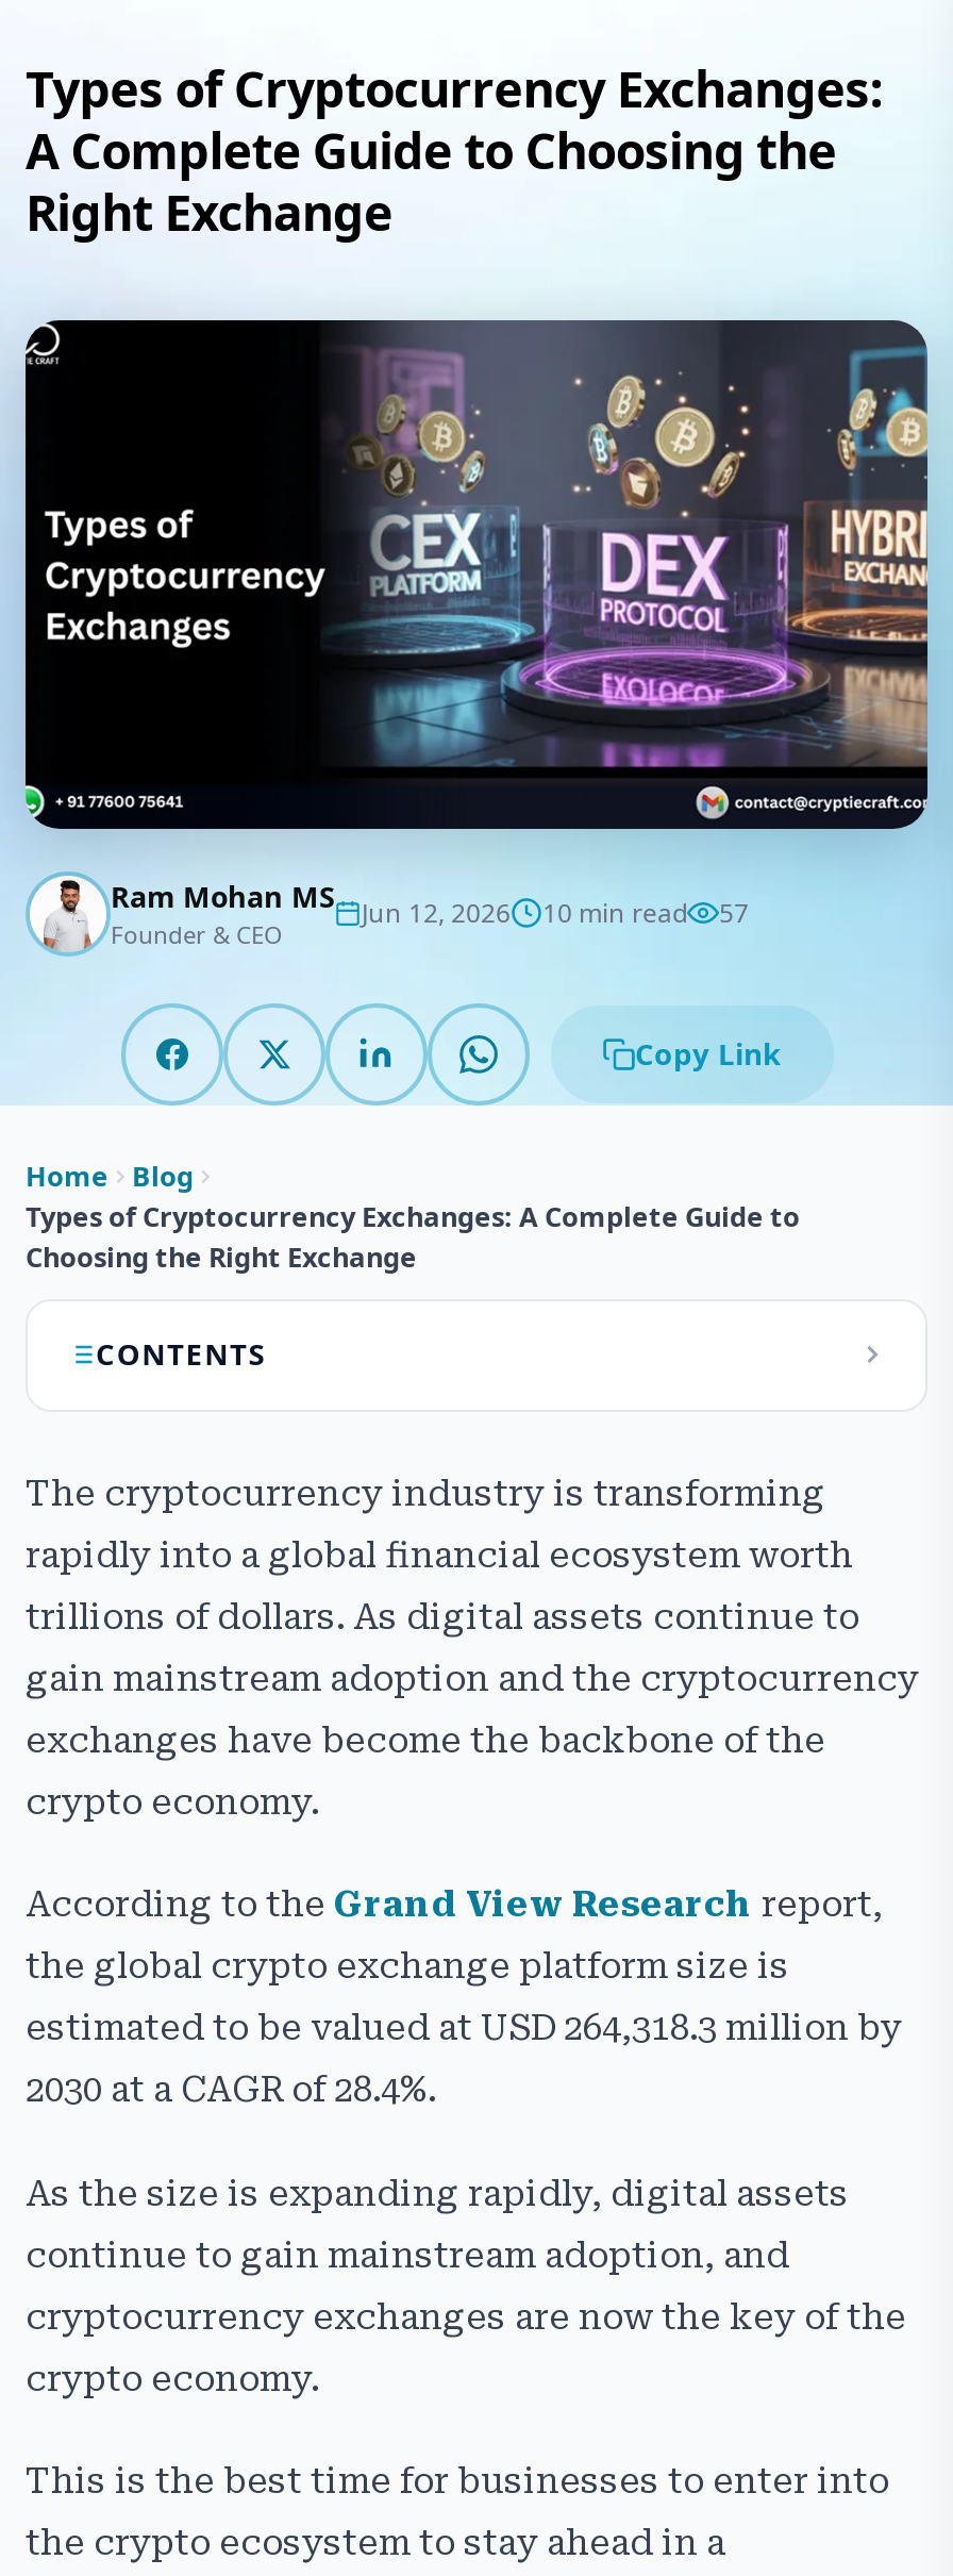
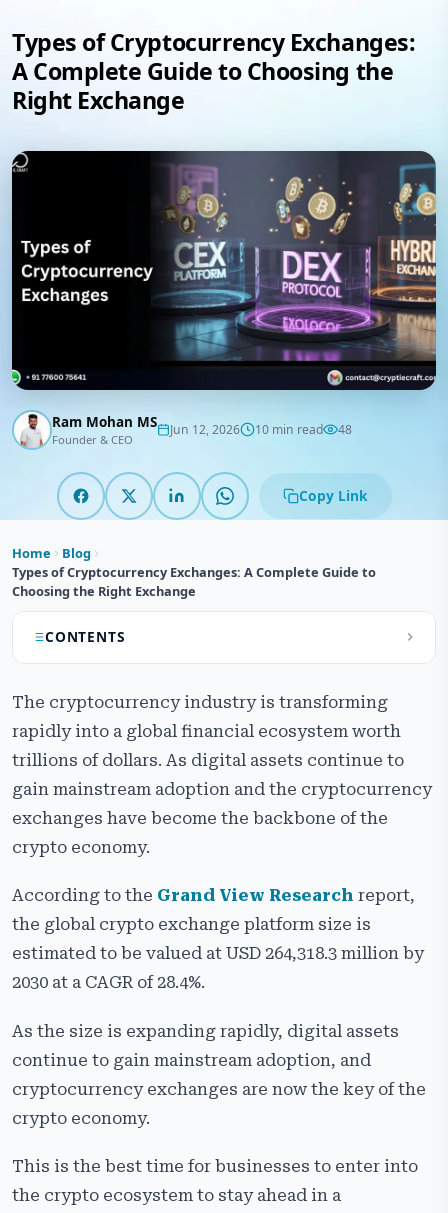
[111,877,749,930] Ram Mohan MS Jun 12, 2026 10 min read 57 -> [52,412,352,437] Ram Mohan MS Jun 12, 2026 10 min read 48

